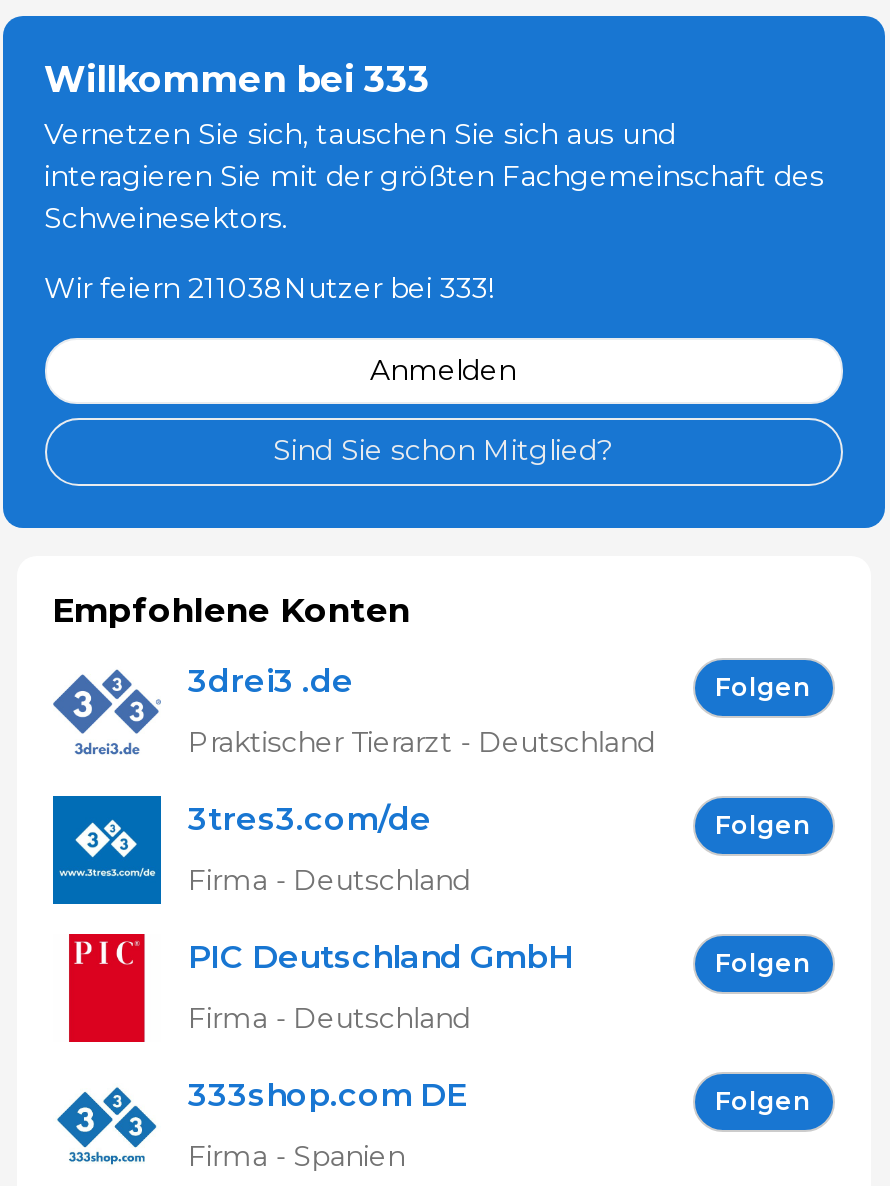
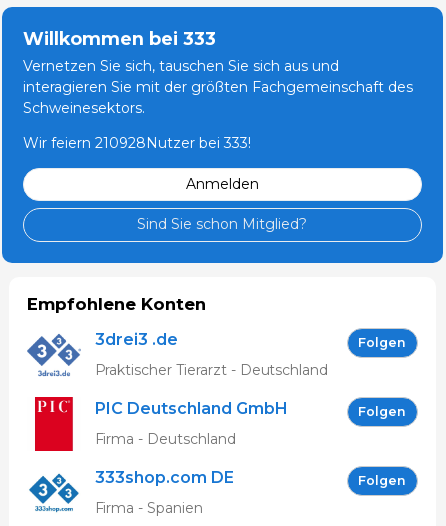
[44,269,494,305] Wir feiern 211038Nutzer bei 333! -> [22,134,250,152] Wir feiern 210928Nutzer bei 333!
[51,794,811,906] [image] | 3tres3.com/de | Folgen | Firma - Deutschland -> none

